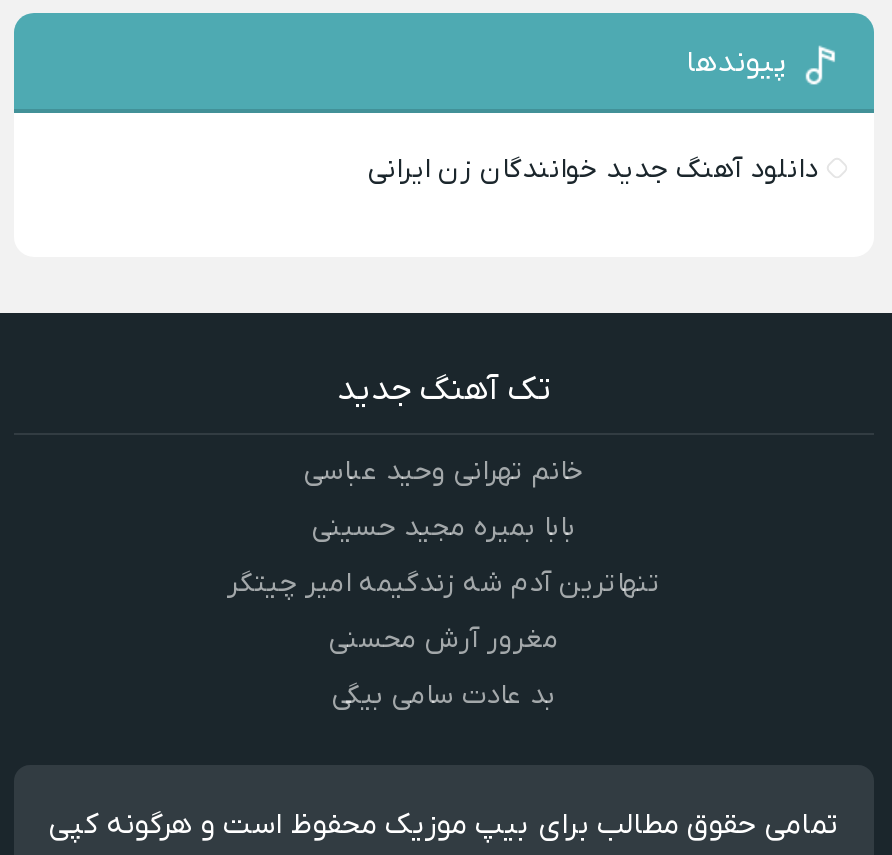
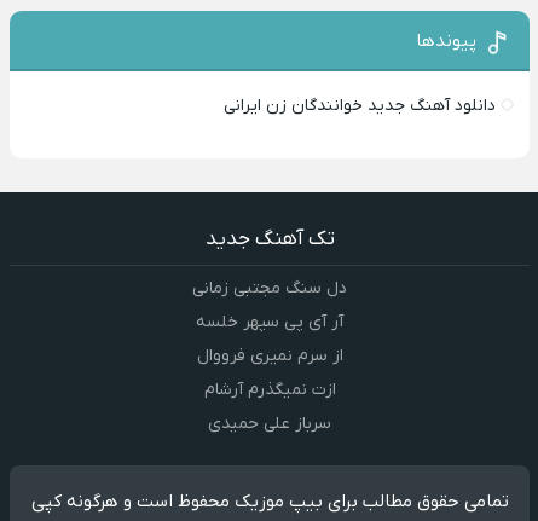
[304,453,584,491] خانم تهرانی وحید عباسی -> [192,277,347,300] دل سنگ مجتبی زمانی
[312,509,576,547] بابا بمیره مجید حسینی -> [196,311,343,334] آر آی پی سپهر خلسه
[227,565,661,603] تنهاترین آدم شه زندگیمه امیر چیتگر -> [196,344,343,367] از سرم نمیری فرووال
[329,621,559,659] مغرور آرش محسنی -> [204,378,335,401] ازت نمیگذرم آرشام
[332,677,556,715] بد عادت سامی بیگی -> [208,412,331,435] سرباز علی حمیدی

